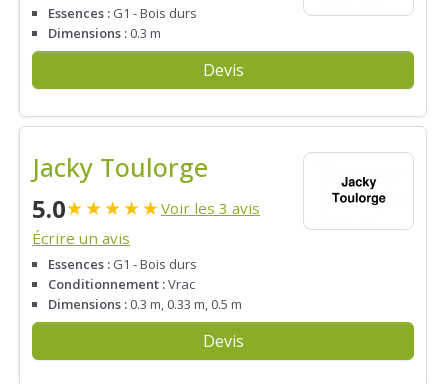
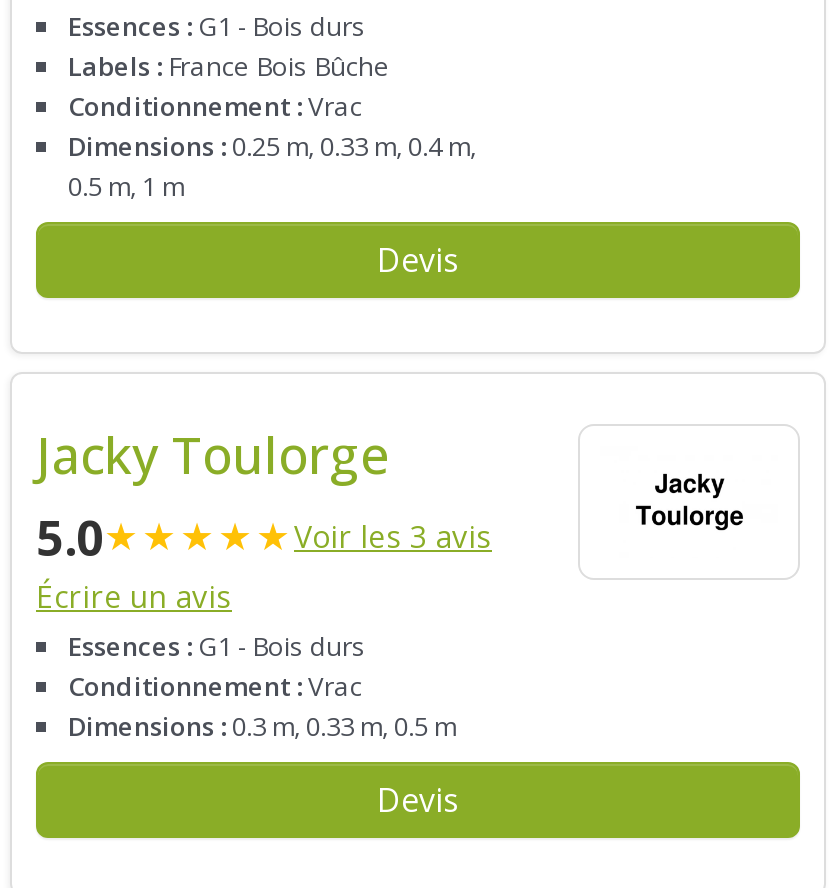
[48,24,161,42] Dimensions : 0.3 m -> [68,47,476,203] Labels : France Bois Bûche | Conditionnement : Vrac | Dimensions : 0.25 m, 0.33 m, 0.4 m, | 0.5 m, 1 m

